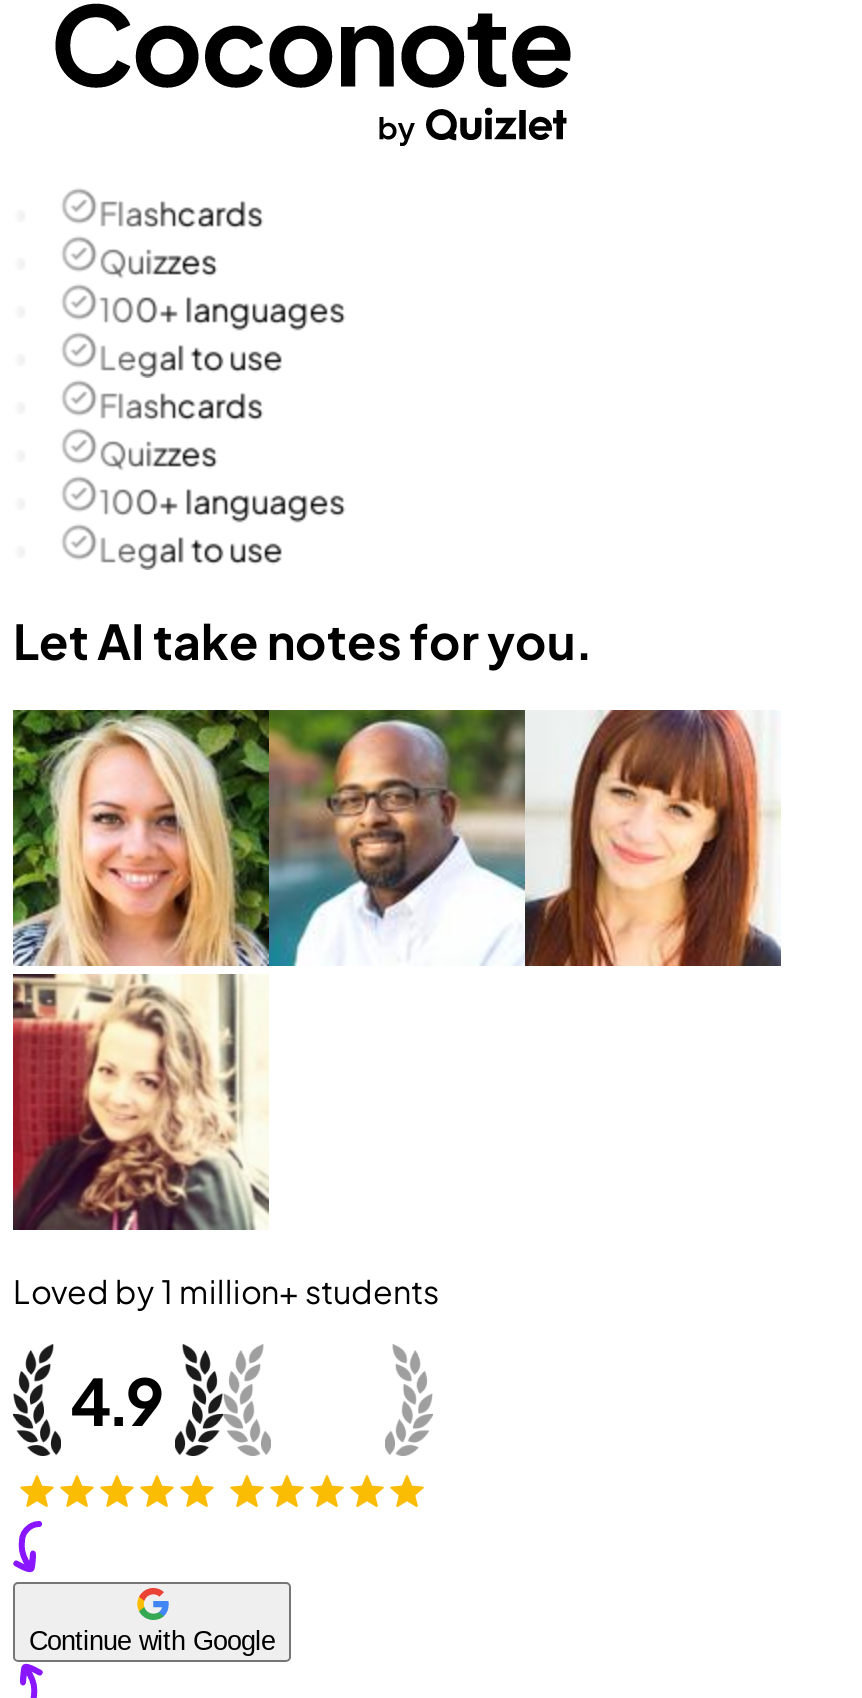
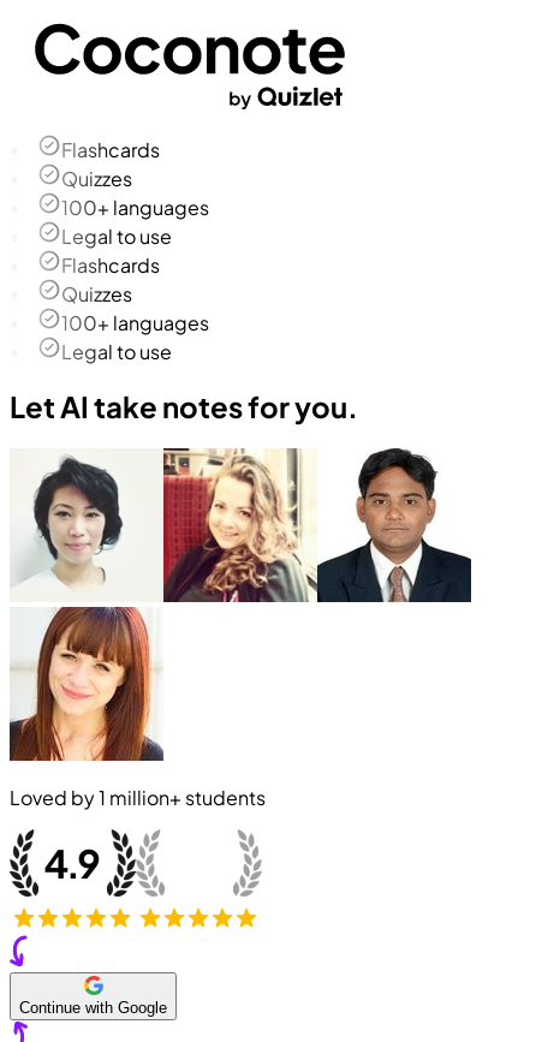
[11,708,781,1232] [image] -> [8,448,472,762] [image]

